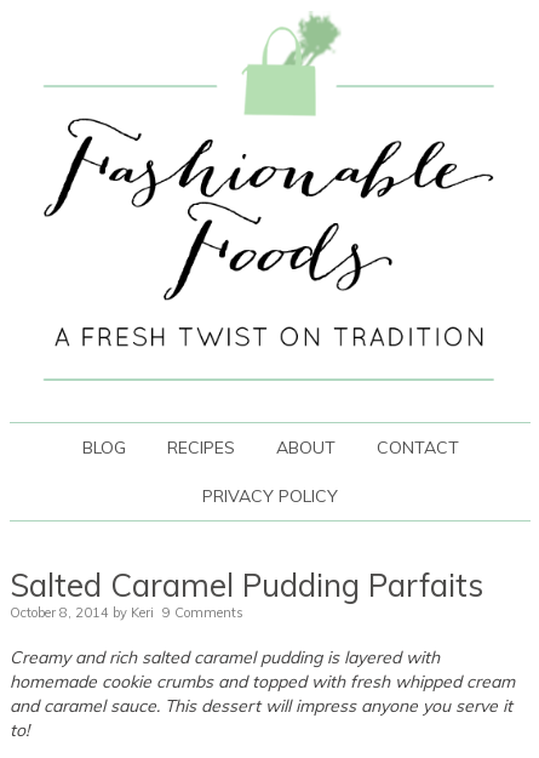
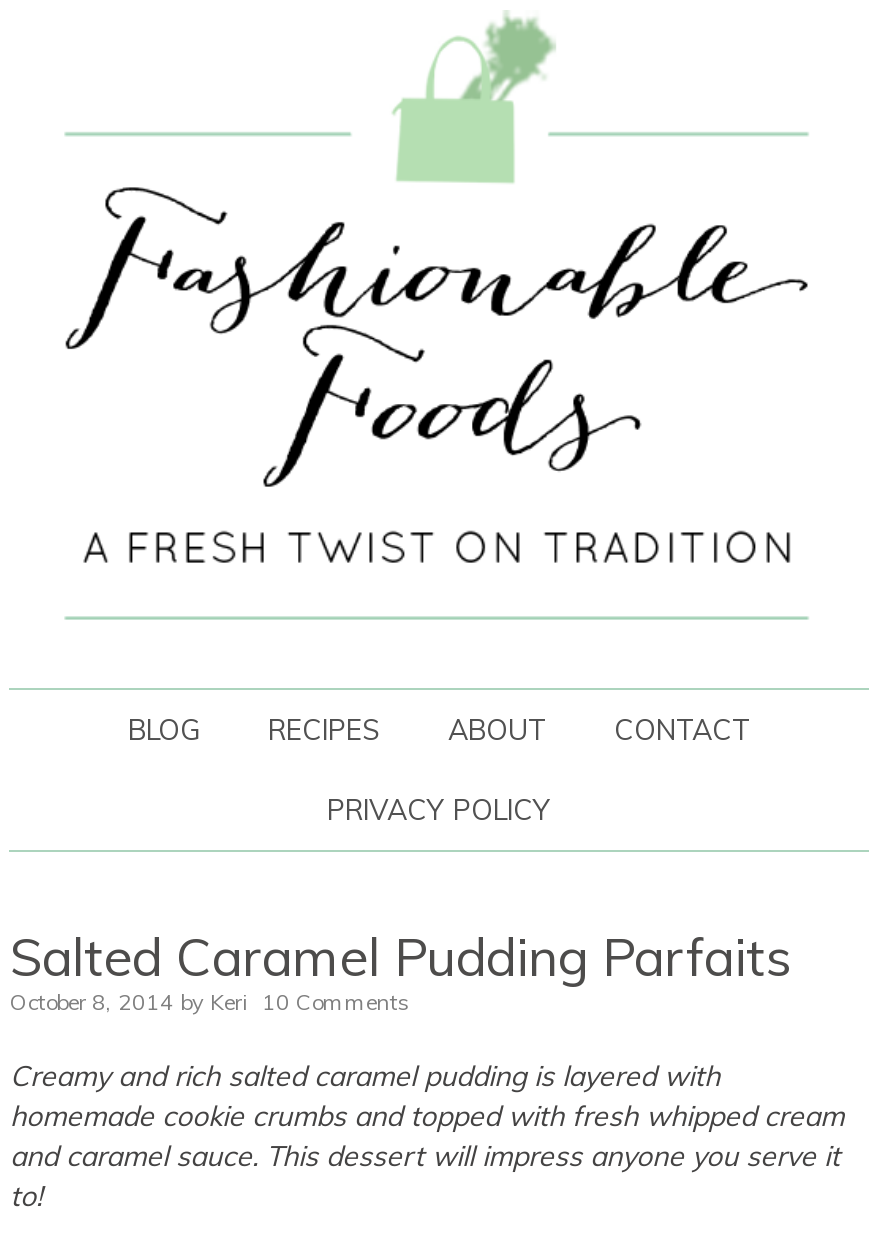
[10,604,244,621] October 8, 2014 by Keri 9 Comments -> [10,988,410,1016] October 8, 2014 by Keri 10 Comments

